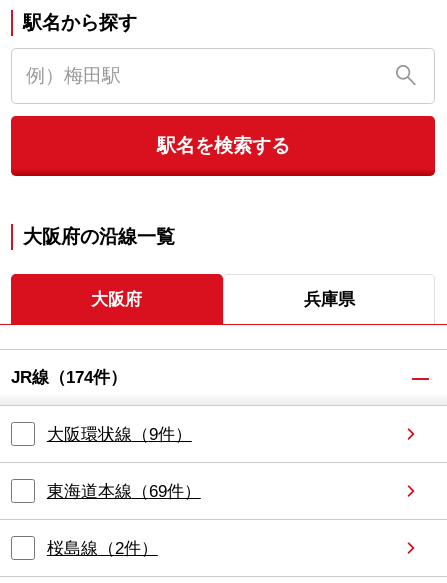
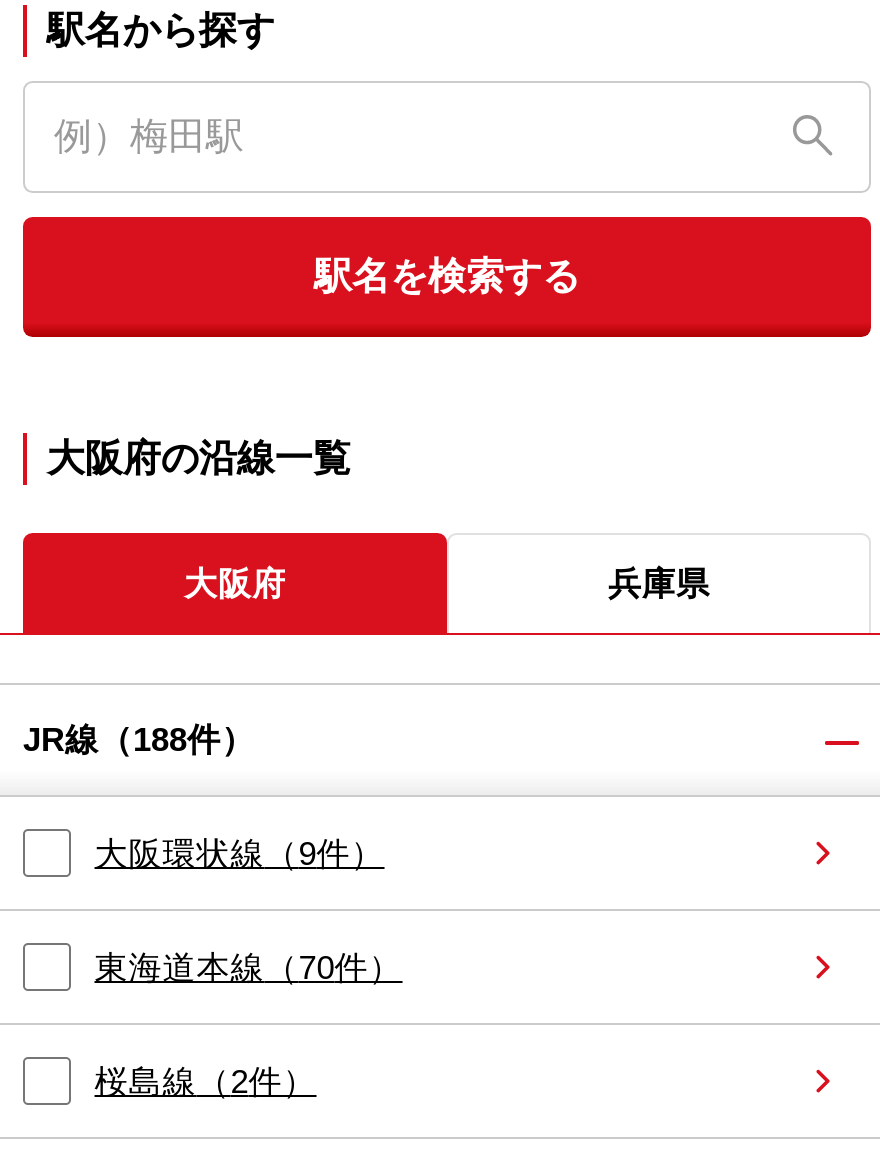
[11,368,127,387] JR線（174件） -> [23,721,255,759] JR線（188件）
[47,482,201,501] 東海道本線（69件） -> [95,949,403,987] 東海道本線（70件）

